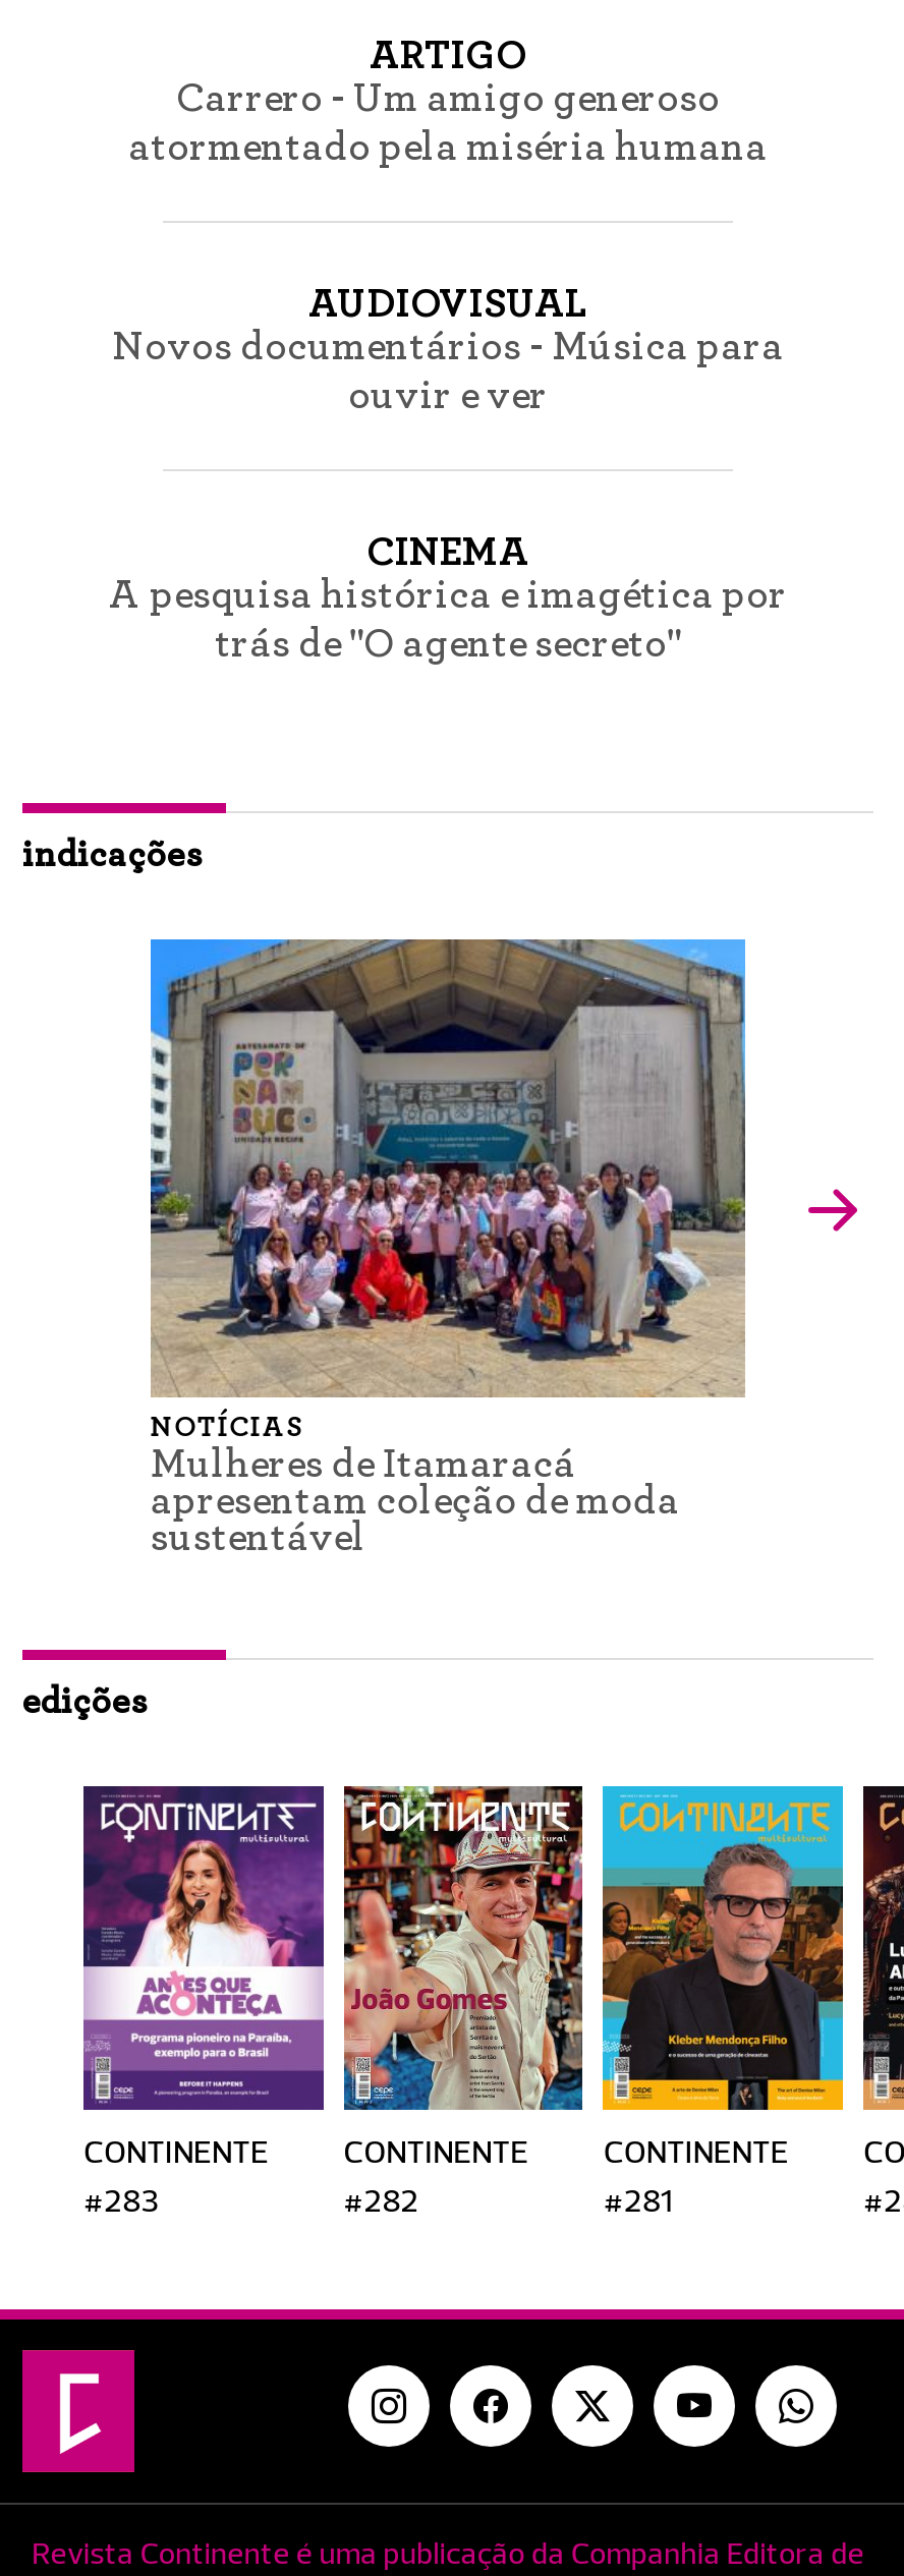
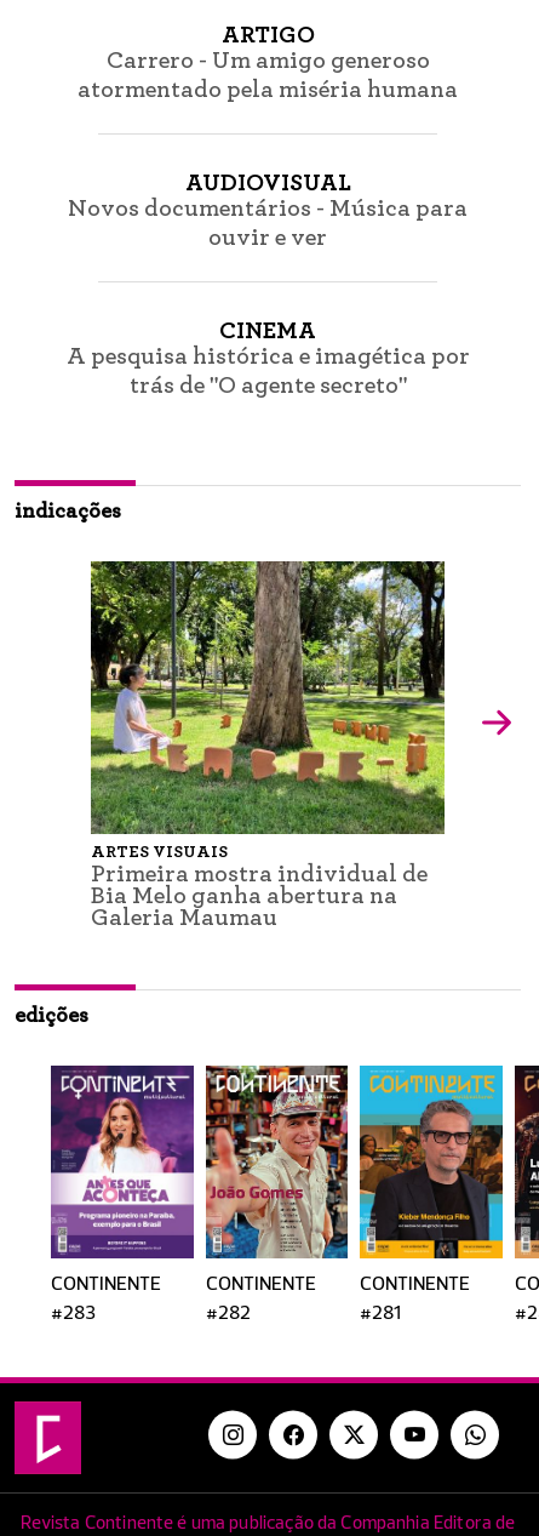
[149,937,747,1558] [image] | NOTÍCIAS | Mulheres de Itamaracá | apresentam coleção de moda | sustentável -> [90,560,446,930] [image] | ARTES VISUAIS | Primeira mostra individual de | Bia Melo ganha abertura na | Galeria Maumau

